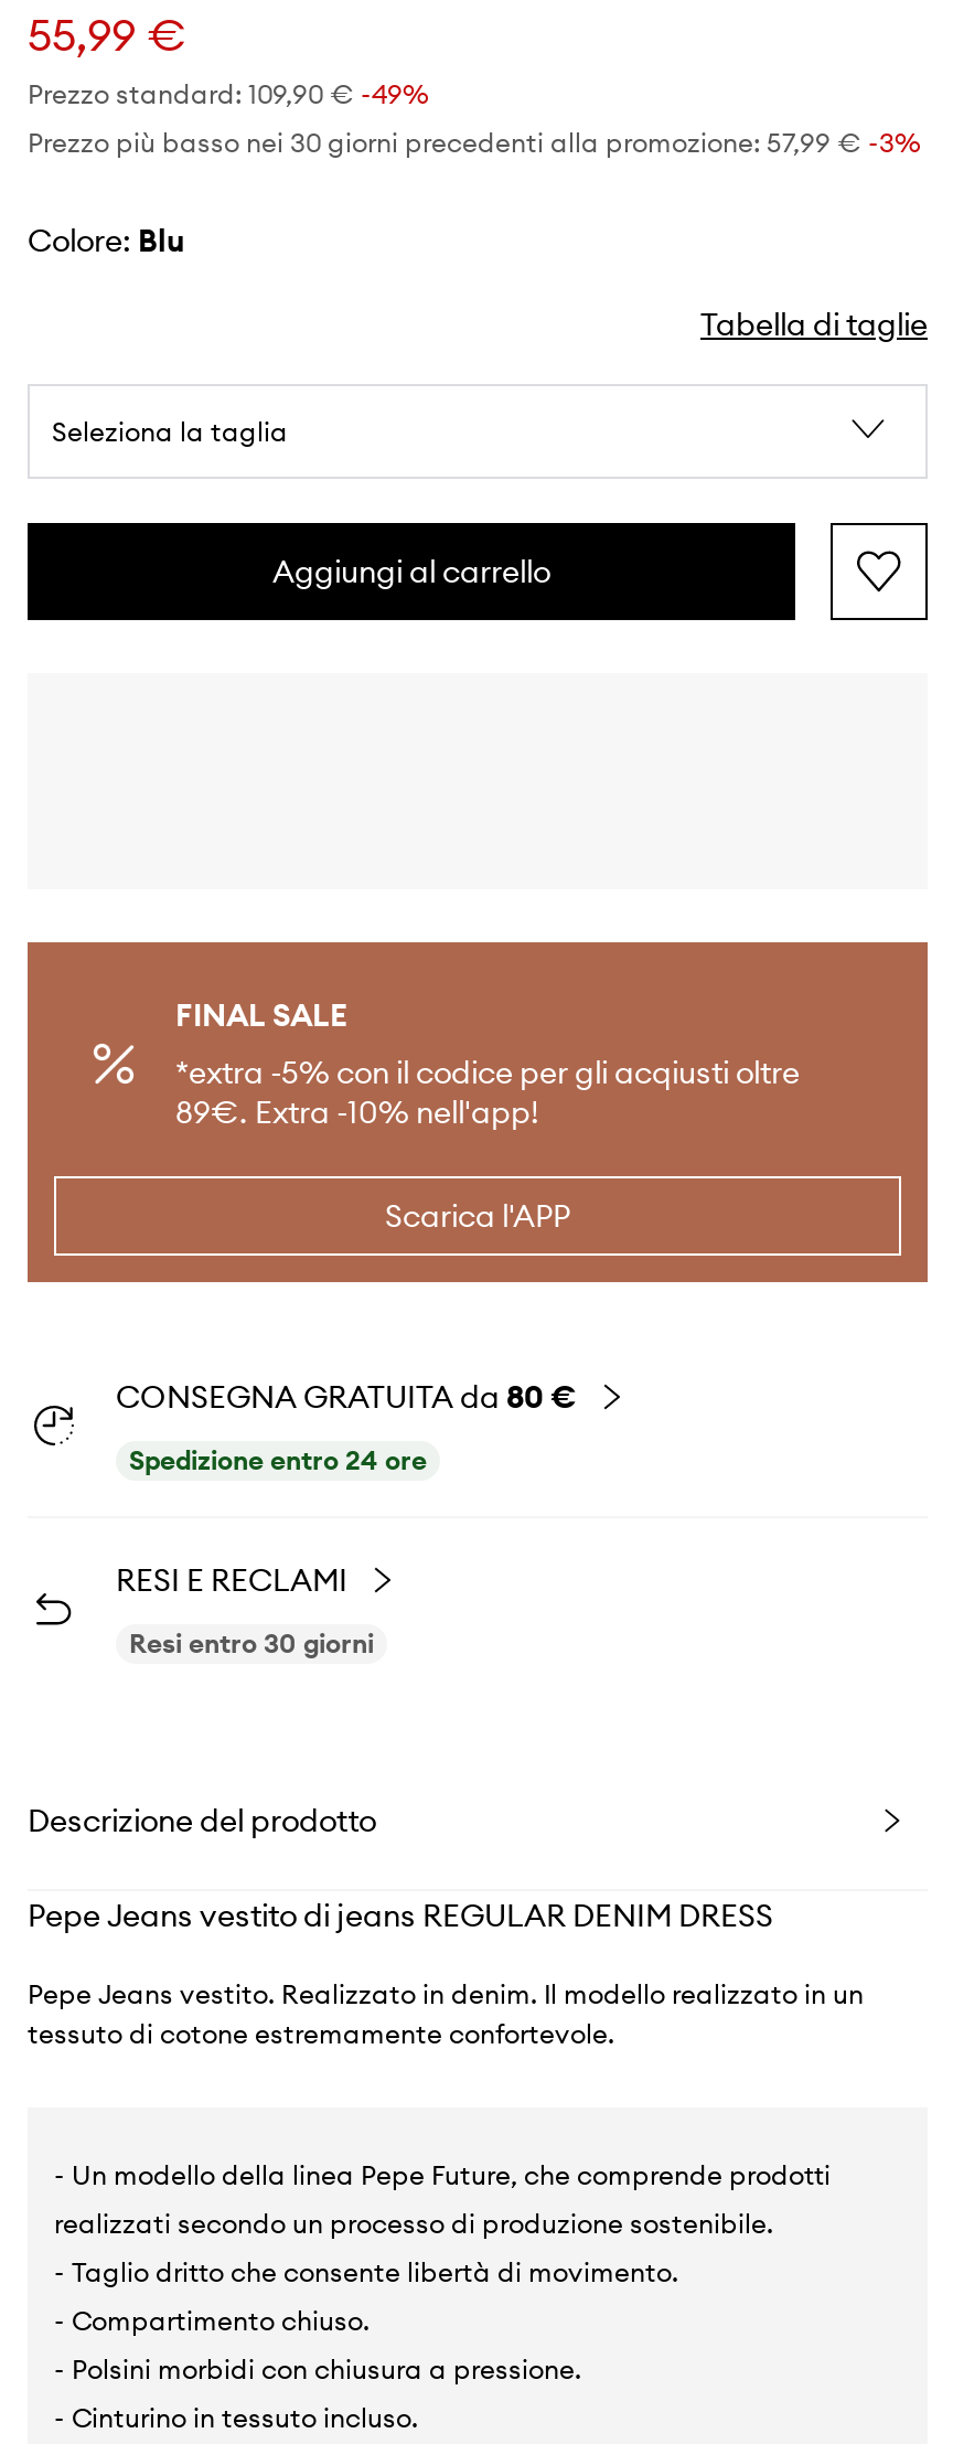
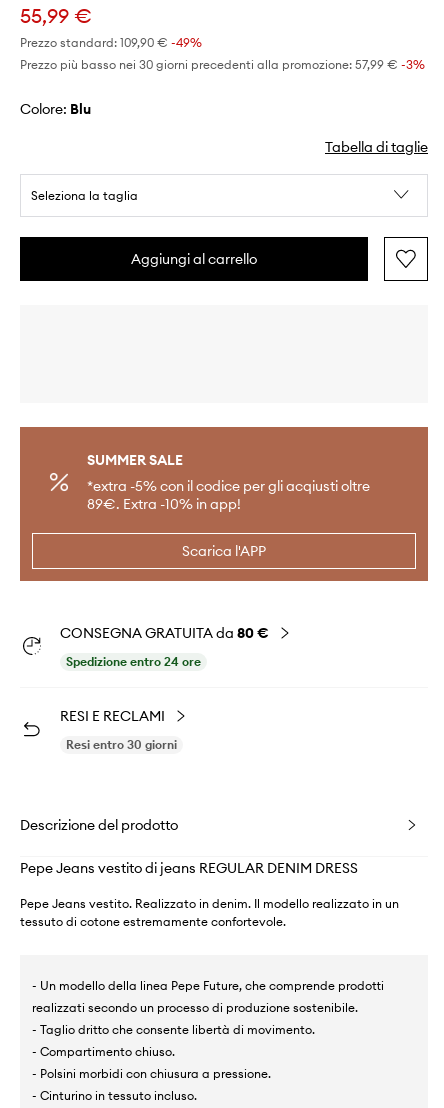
[175,995,347,1035] FINAL SALE -> [87,451,183,469] SUMMER SALE
[175,1092,539,1132] 89€. Extra -10% nell'app! -> [87,495,241,513] 89€. Extra -10% in app!

